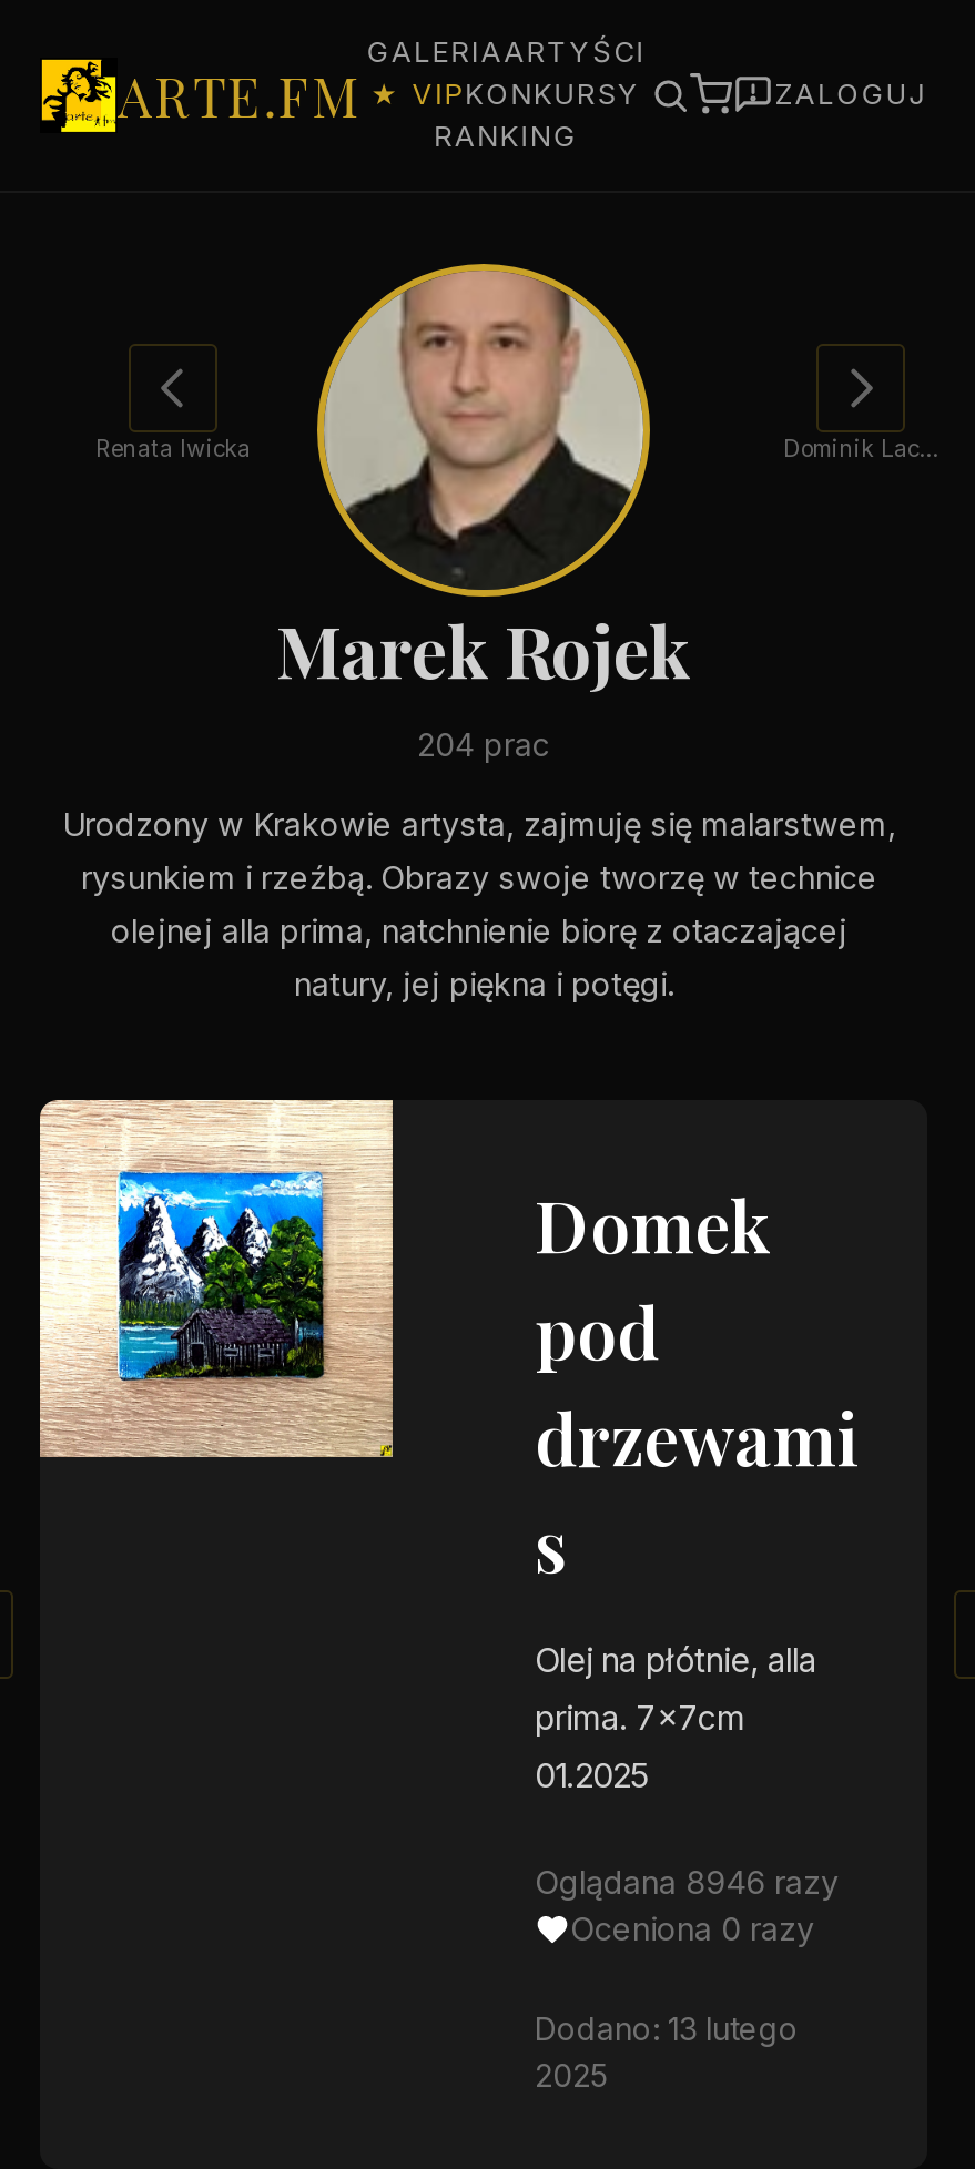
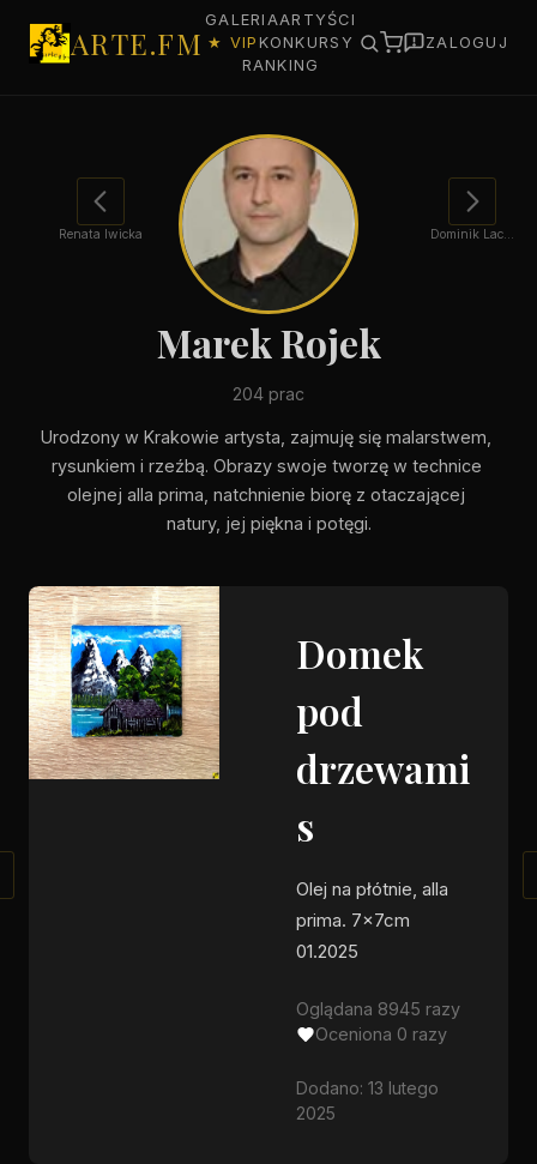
[535,1863,839,1901] Oglądana 8946 razy -> [296,999,460,1019] Oglądana 8945 razy

